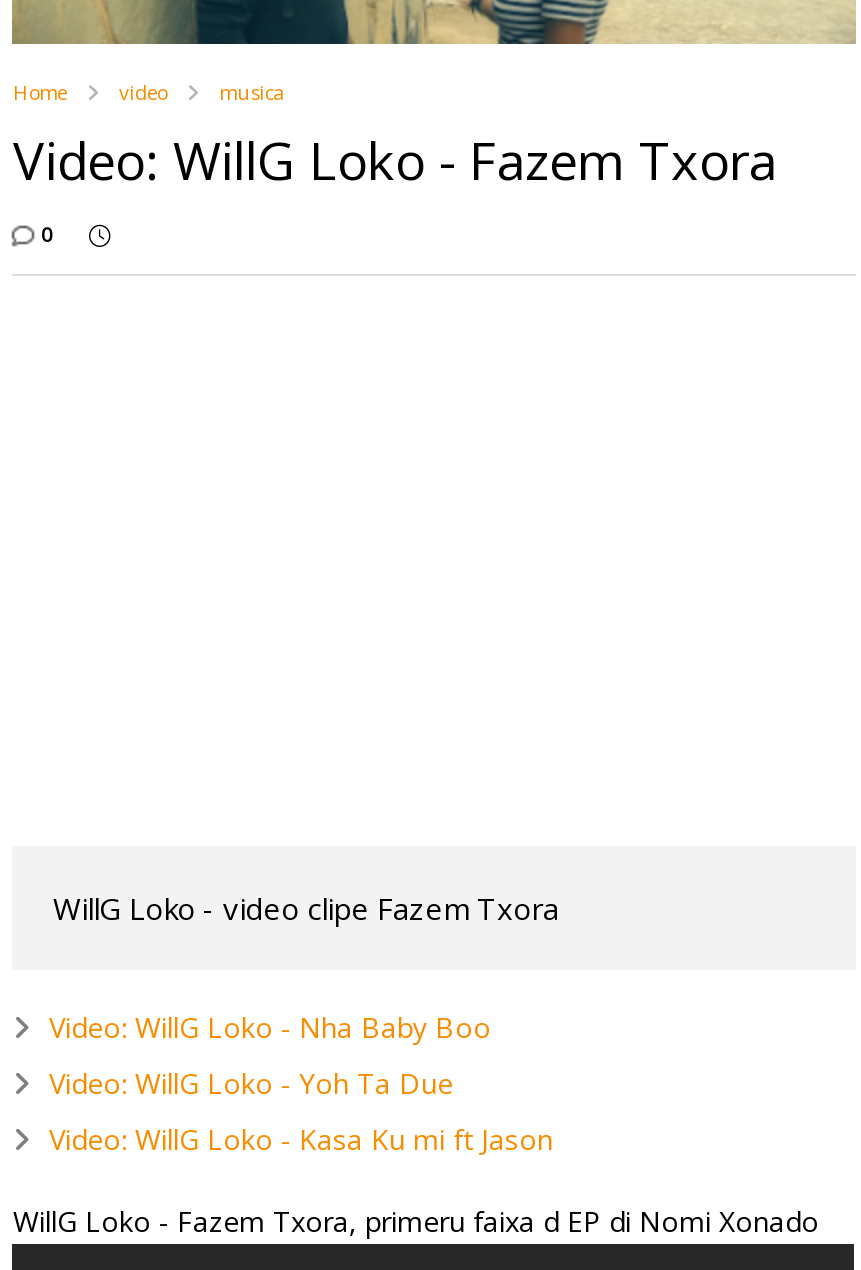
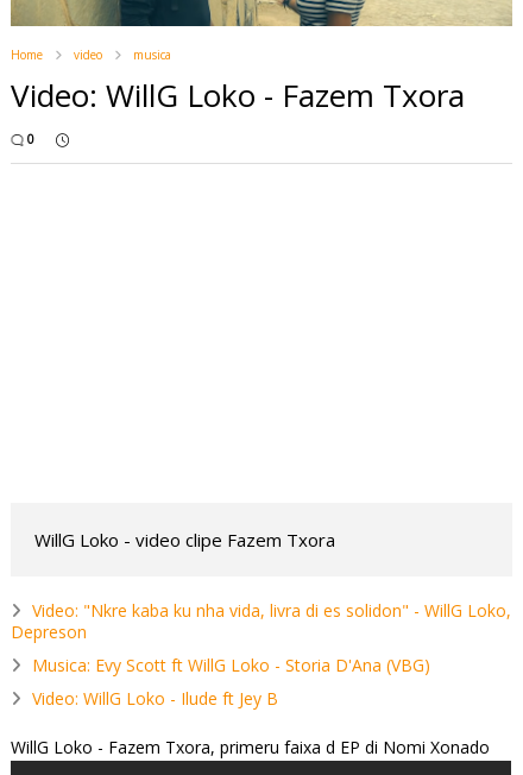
[49,1007,491,1045] Video: WillG Loko - Nha Baby Boo -> [11,598,512,642] Video: "Nkre kaba ku nha vida, livra di es solidon" - WillG Loko, | Depreson
[49,1063,453,1101] Video: WillG Loko - Yoh Ta Due -> [33,653,431,676] Musica: Evy Scott ft WillG Loko - Storia D'Ana (VBG)
[49,1119,553,1157] Video: WillG Loko - Kasa Ku mi ft Jason -> [33,686,279,709] Video: WillG Loko - Ilude ft Jey B

